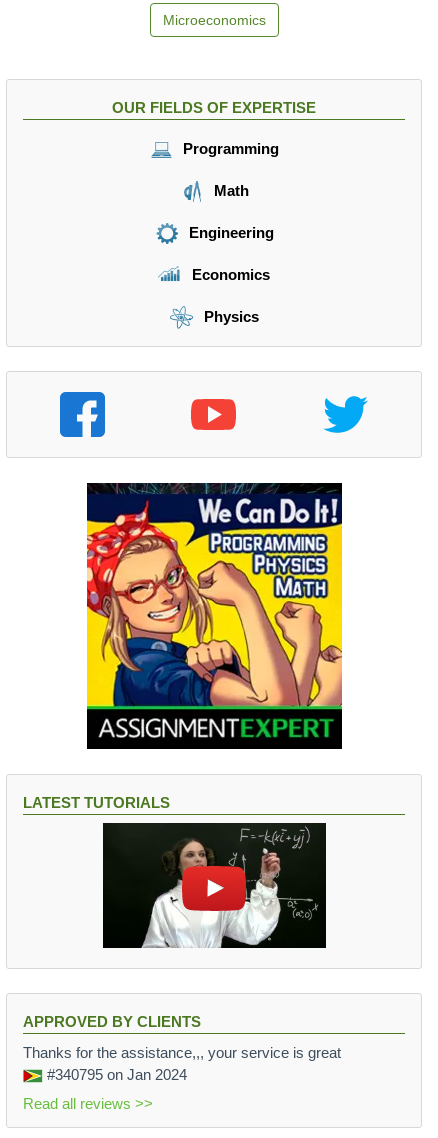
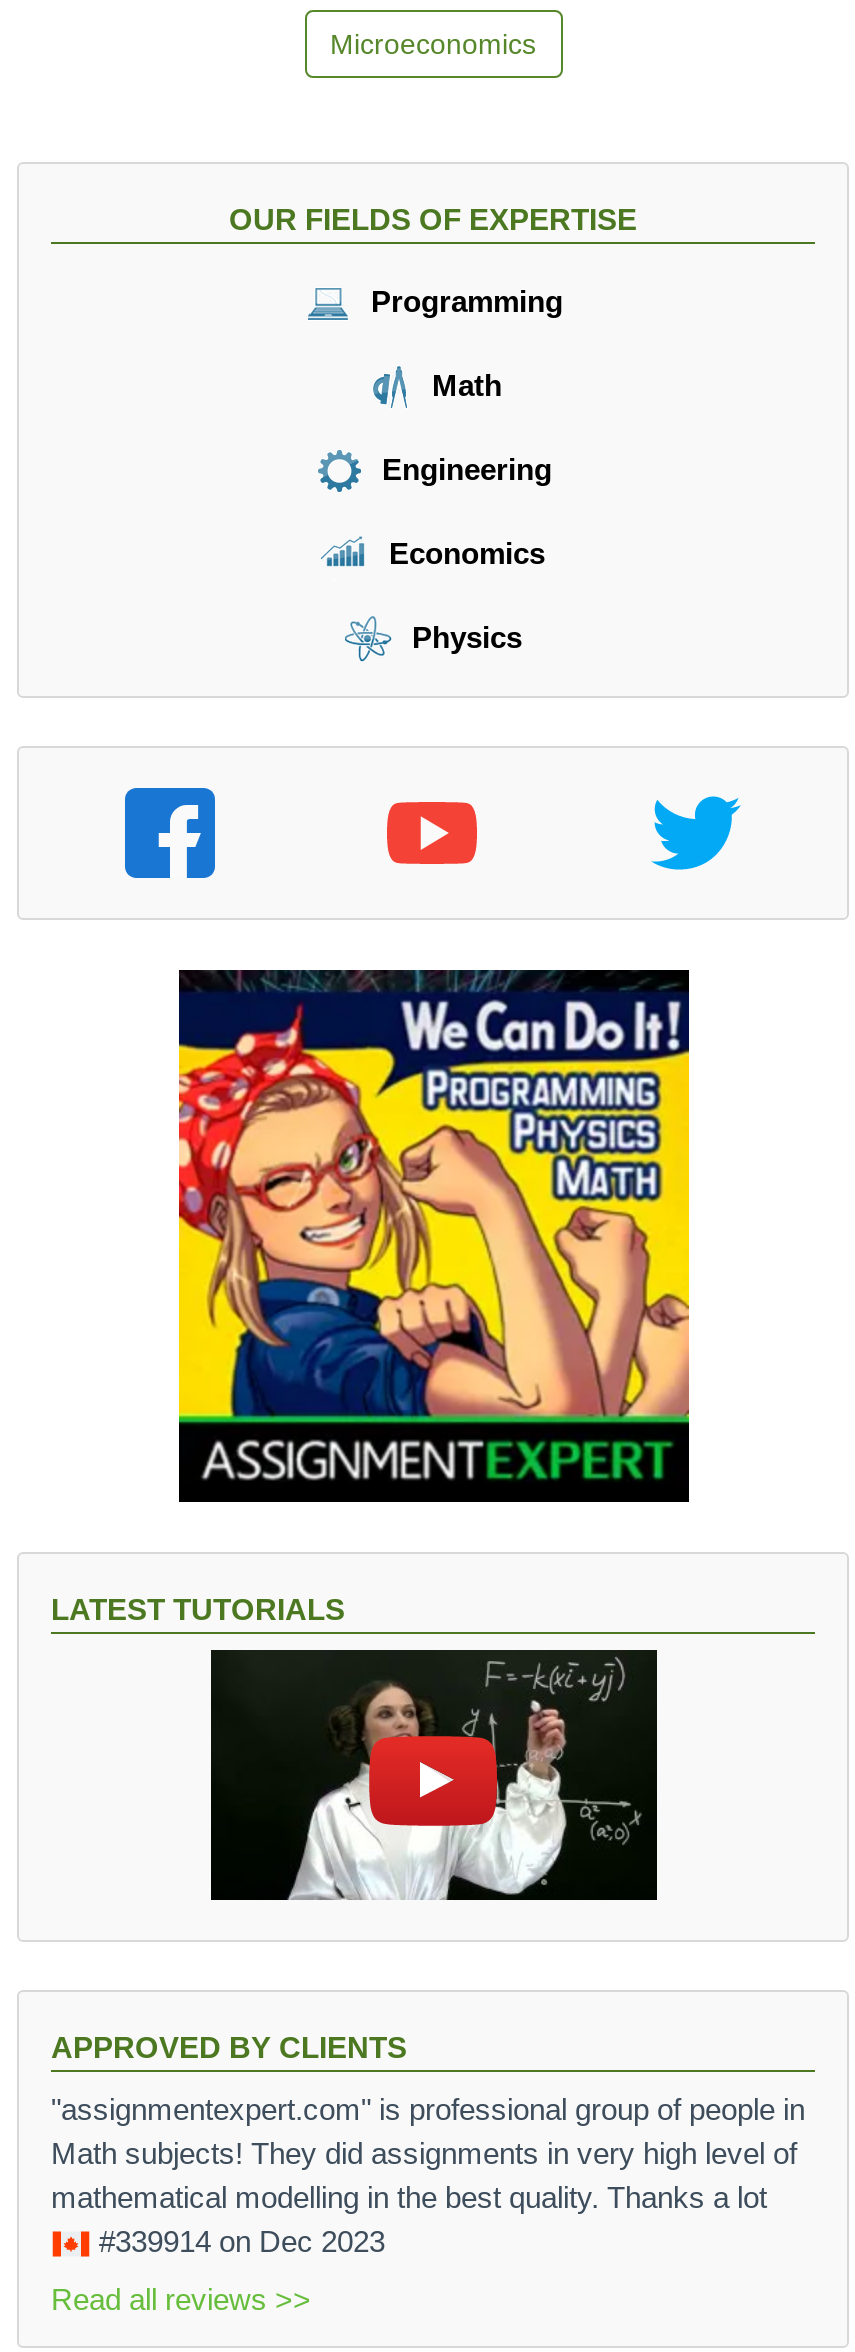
[23,1044,341,1083] Thanks for the assistance,,, your service is great | #340795 on Jan 2024 -> [51,2092,805,2258] "assignmentexpert.com" is professional group of people in | Math subjects! They did assignments in very high level of | mathematical modelling in the best quality. Thanks a lot | #339914 on Dec 2023

